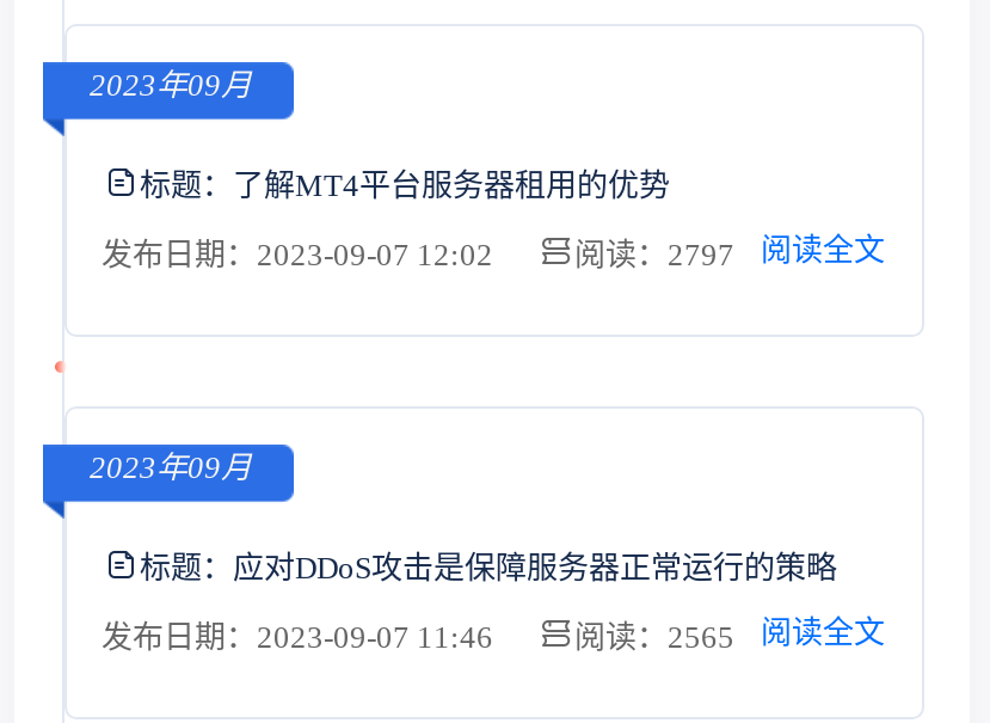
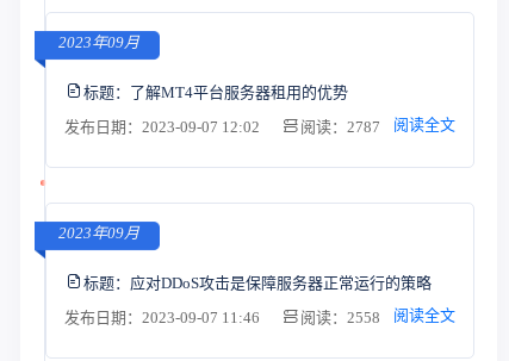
[574,232,885,272] 阅读：2797 阅读全文 -> [300,116,455,136] 阅读：2787 阅读全文
[574,614,885,655] 阅读：2565 阅读全文 -> [300,306,455,326] 阅读：2558 阅读全文

